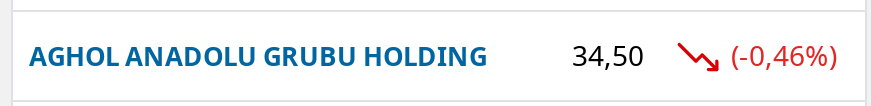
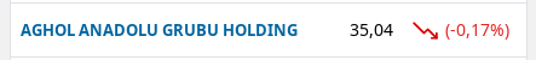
[572,36,644,74] 34,50 -> [349,18,393,41] 35,04
[731,36,837,74] (-0,46%) -> [445,18,509,41] (-0,17%)

